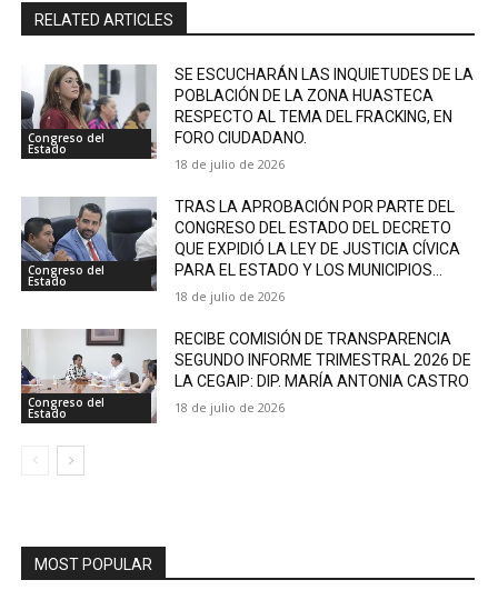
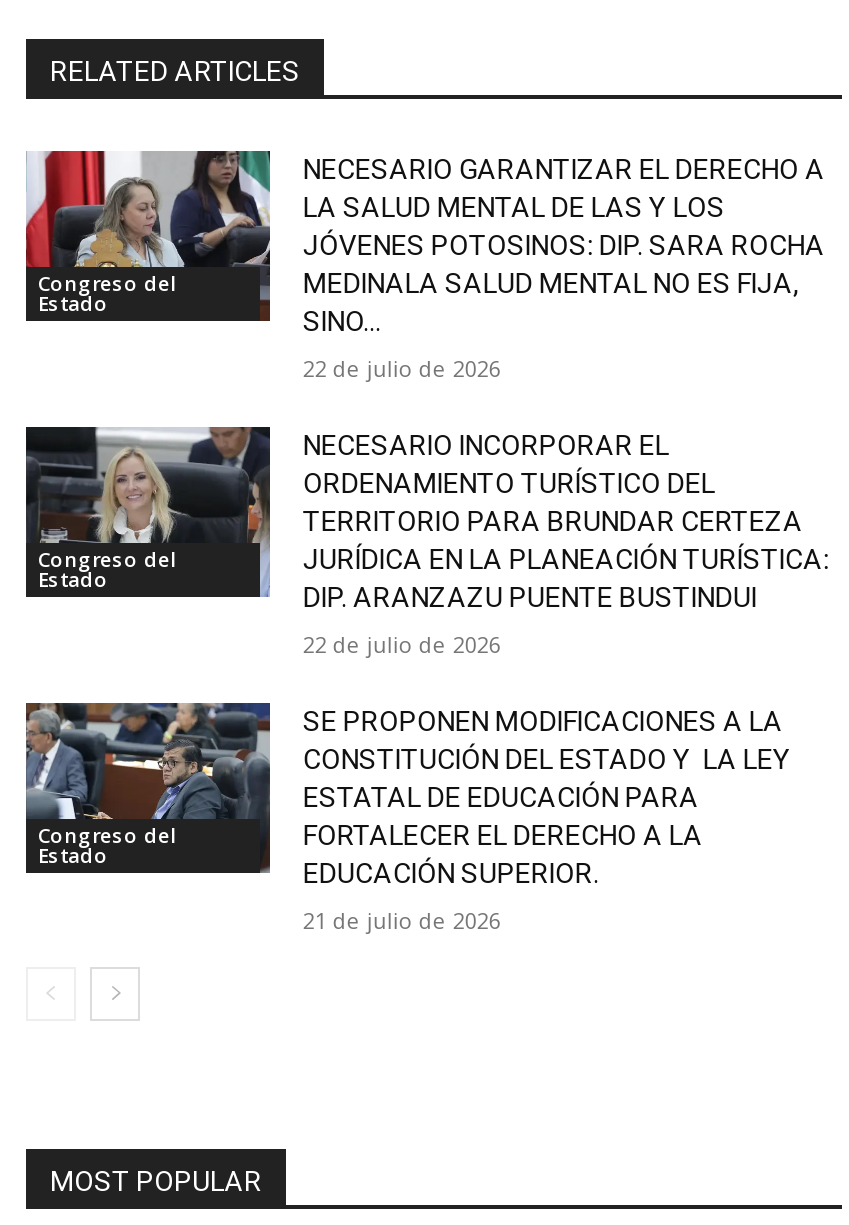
[20,64,474,160] [image] | SE ESCUCHARÁN LAS INQUIETUDES DE LA | POBLACIÓN DE LA ZONA HUASTECA | RESPECTO AL TEMA DEL FRACKING, EN | FORO CIUDADANO. -> [24,149,825,336] [image] | NECESARIO GARANTIZAR EL DERECHO A | LA SALUD MENTAL DE LAS Y LOS | JÓVENES POTOSINOS: DIP. SARA ROCHA | MEDINALA SALUD MENTAL NO ES FIJA, | SINO...
[175,155,285,172] 18 de julio de 2026 -> [303,352,501,382] 22 de julio de 2026
[20,197,461,291] [image] | TRAS LA APROBACIÓN POR PARTE DEL | CONGRESO DEL ESTADO DEL DECRETO | QUE EXPIDIÓ LA LEY DE JUSTICIA CÍVICA | PARA EL ESTADO Y LOS MUNICIPIOS... -> [24,425,829,612] [image] | NECESARIO INCORPORAR EL | ORDENAMIENTO TURÍSTICO DEL | TERRITORIO PARA BRUNDAR CERTEZA | JURÍDICA EN LA PLANEACIÓN TURÍSTICA: | DIP. ARANZAZU PUENTE BUSTINDUI
[175,287,285,304] 18 de julio de 2026 -> [303,628,501,658] 22 de julio de 2026
[21,329,472,424] [image] | RECIBE COMISIÓN DE TRANSPARENCIA | SEGUNDO INFORME TRIMESTRAL 2026 DE | LA CEGAIP: DIP. MARÍA ANTONIA CASTRO -> [26,703,791,888] [image] | SE PROPONEN MODIFICACIONES A LA | CONSTITUCIÓN DEL ESTADO Y LA LEY | ESTATAL DE EDUCACIÓN PARA | FORTALECER EL DERECHO A LA | EDUCACIÓN SUPERIOR.
[175,398,285,415] 18 de julio de 2026 -> [303,904,501,934] 21 de julio de 2026

